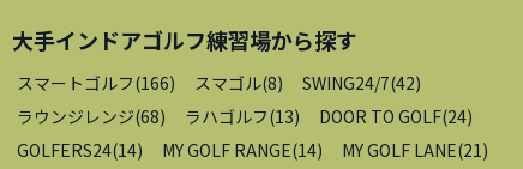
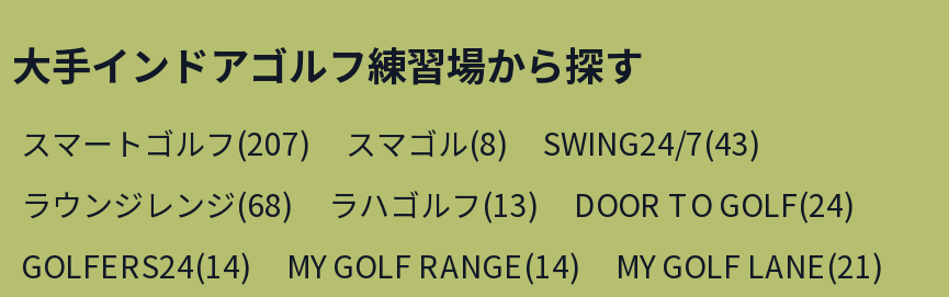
[17,71,175,95] スマートゴルフ(166) -> [21,120,310,164] スマートゴルフ(207)
[302,71,421,95] SWING24/7(42) -> [543,120,760,164] SWING24/7(43)

